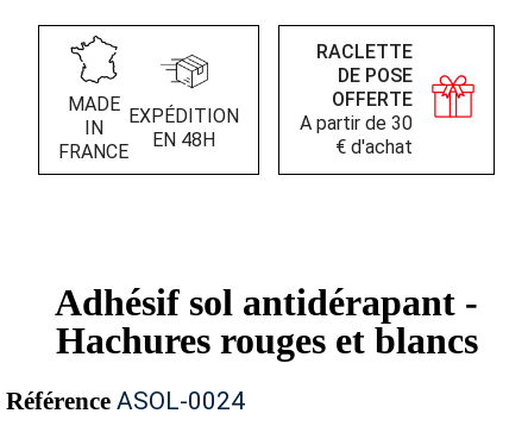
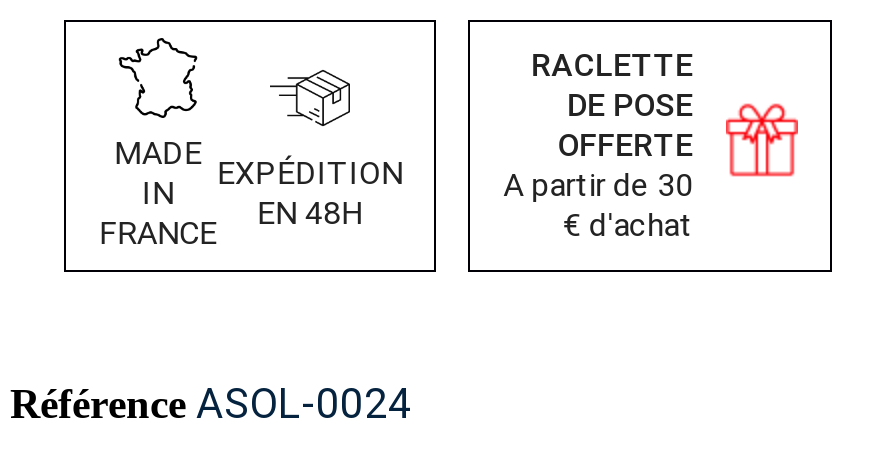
[55,281,478,362] Adhésif sol antidérapant - | Hachures rouges et blancs -> none

